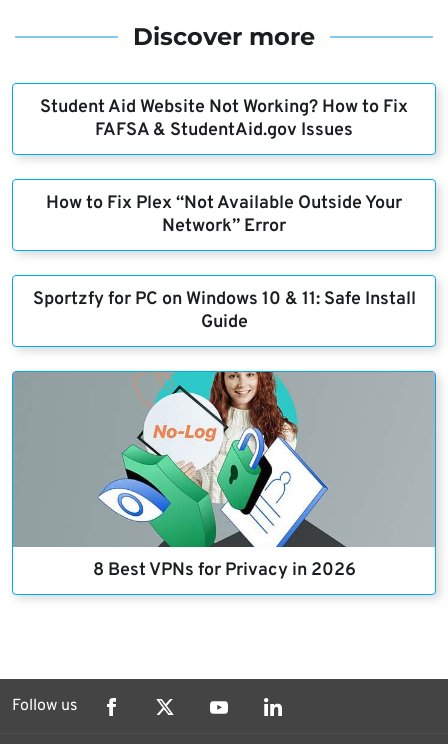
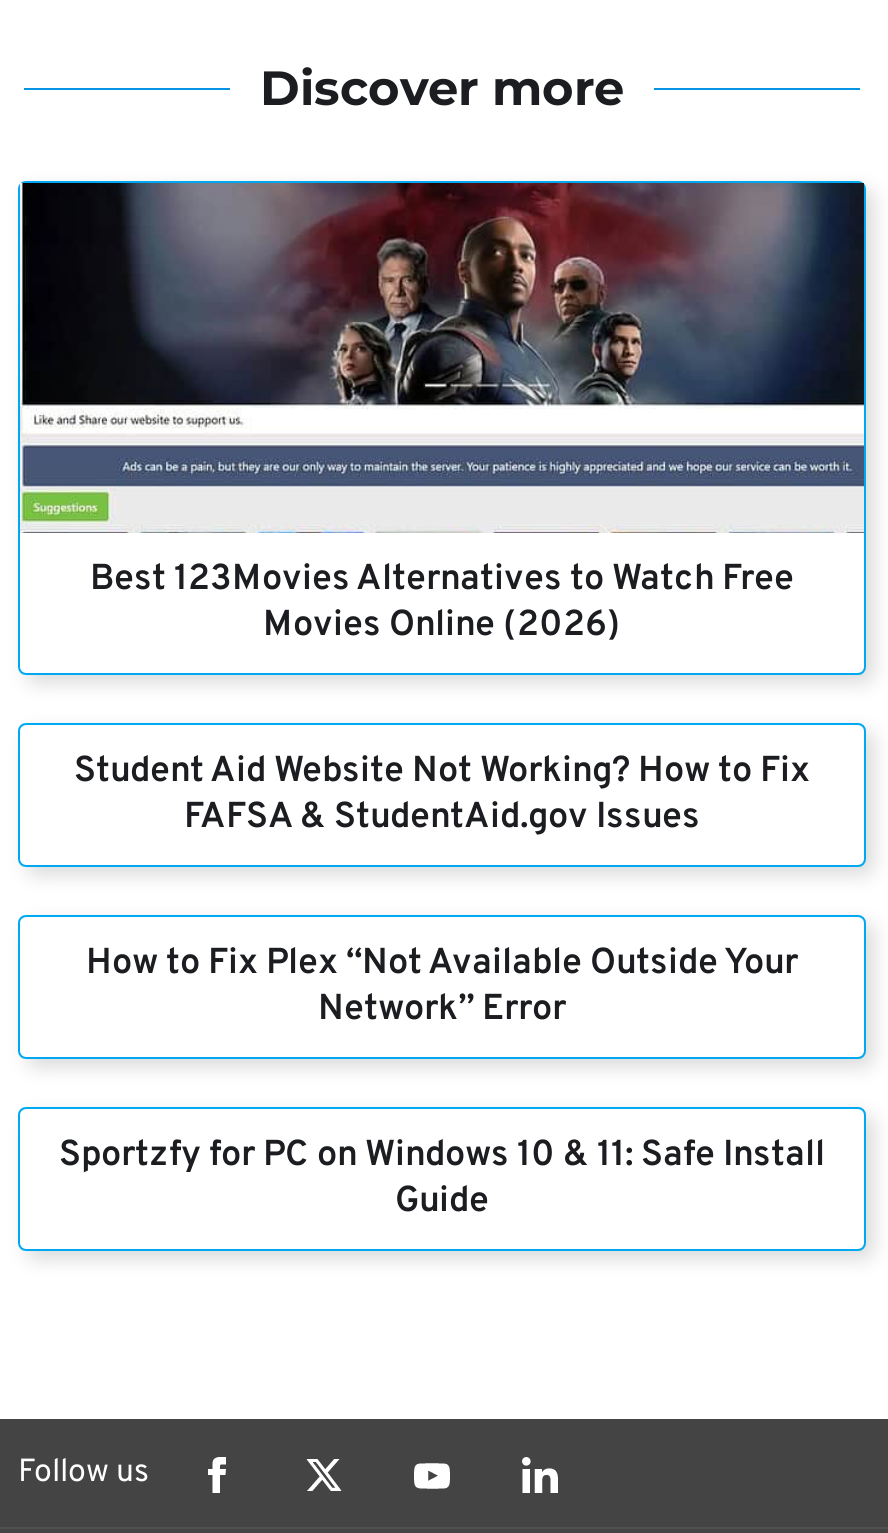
none -> [16,443,870,648] [image] | Best 123Movies Alternatives to Watch Free | Movies Online (2026)
none -> [16,181,870,427] [image]
moved [32,96,415,334] -> [59,748,825,1224]: Student Aid Website Not Working? How to Fix | FAFSA & StudentAid.gov Issues | How to Fix Plex “Not Available Outside Your | Network” Error | Sportzfy for PC on Windows 10 & 11: Safe Install | Guide
[11,370,438,582] [image] | 8 Best VPNs for Privacy in 2026 -> none

